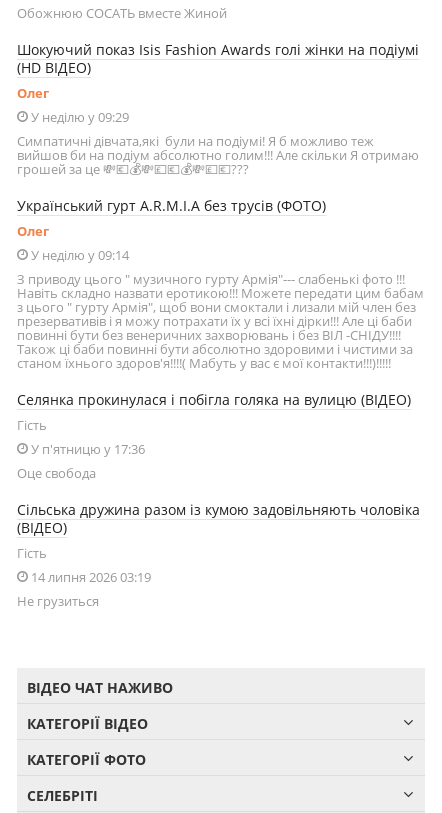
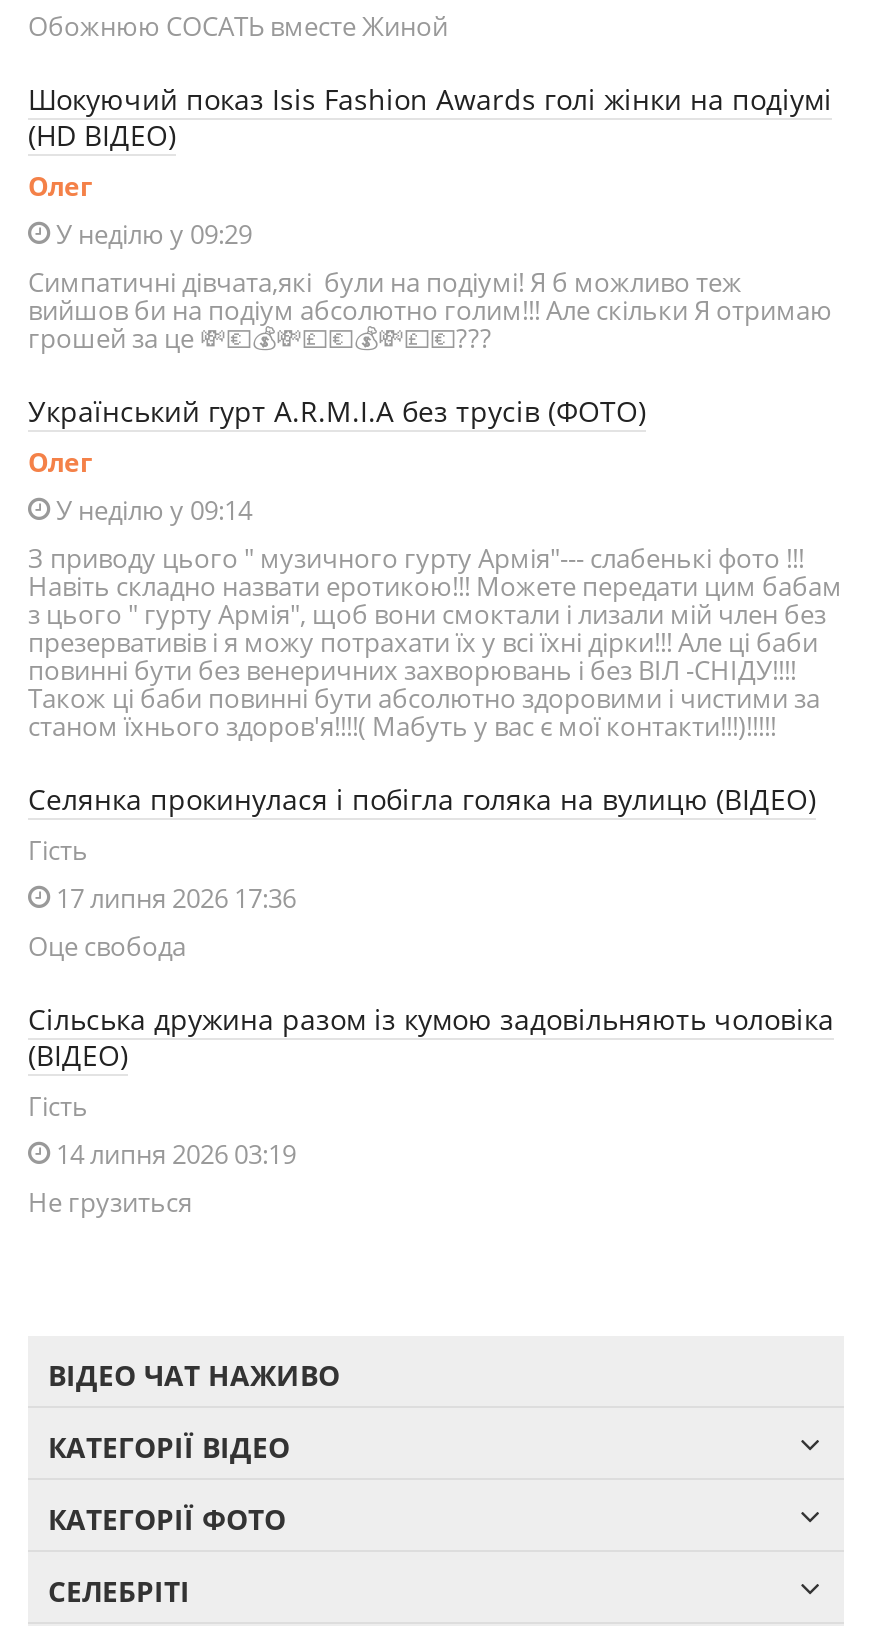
[28,439,145,457] У п'ятницю у 17:36 -> [50,879,296,915] 17 липня 2026 17:36

